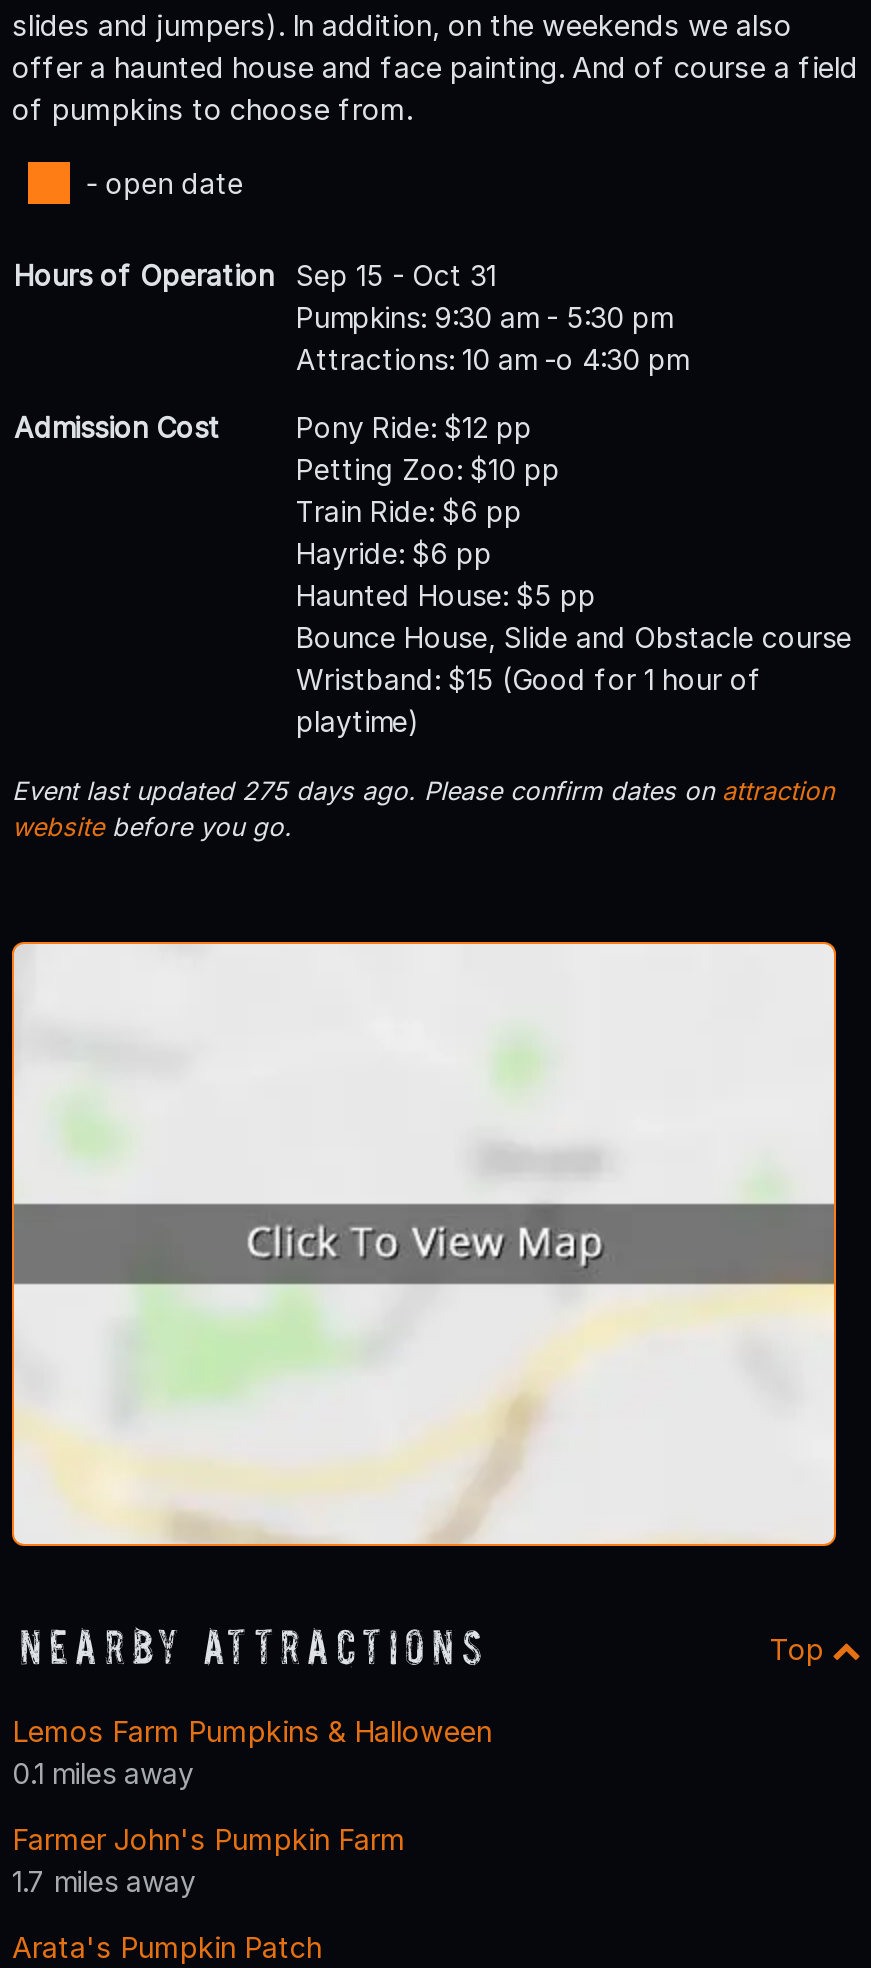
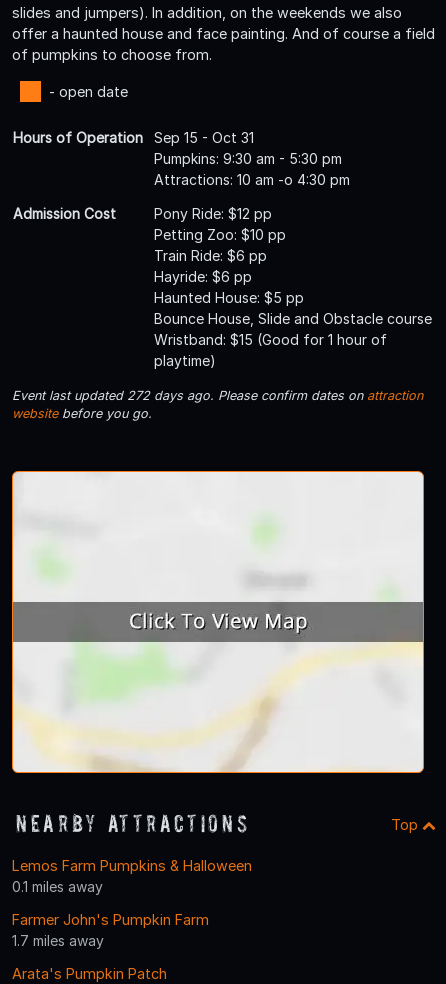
[12,775,834,805] Event last updated 275 days ago. Please confirm dates on attraction -> [12,387,423,402] Event last updated 272 days ago. Please confirm dates on attraction

